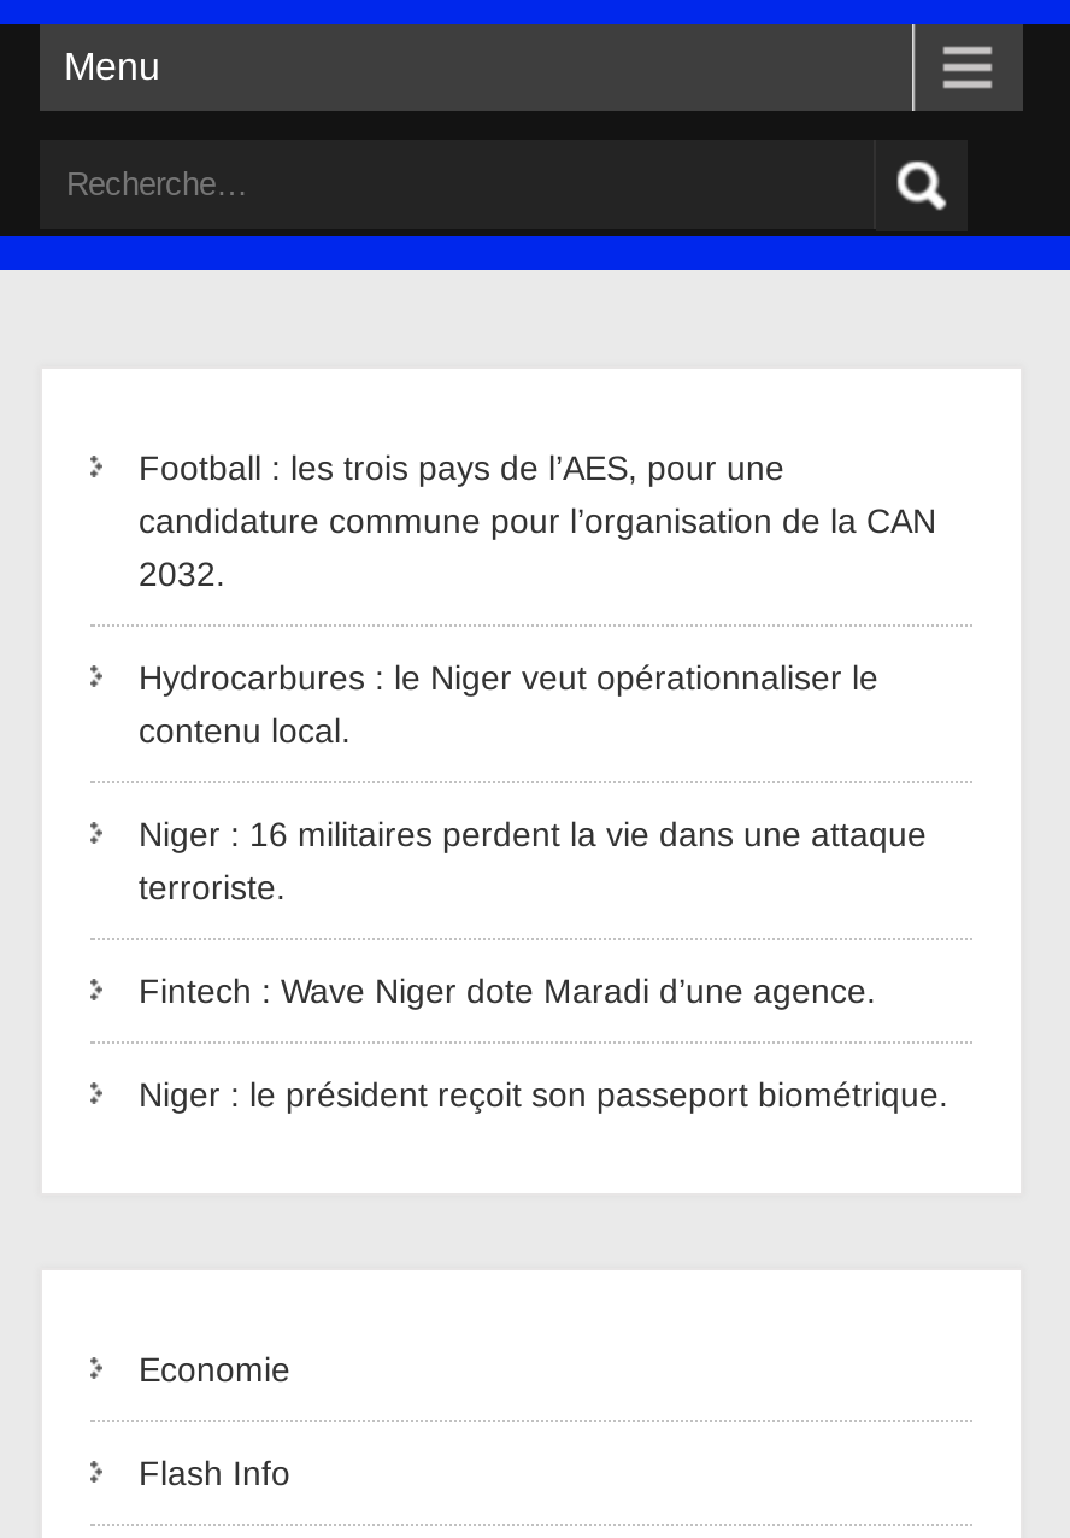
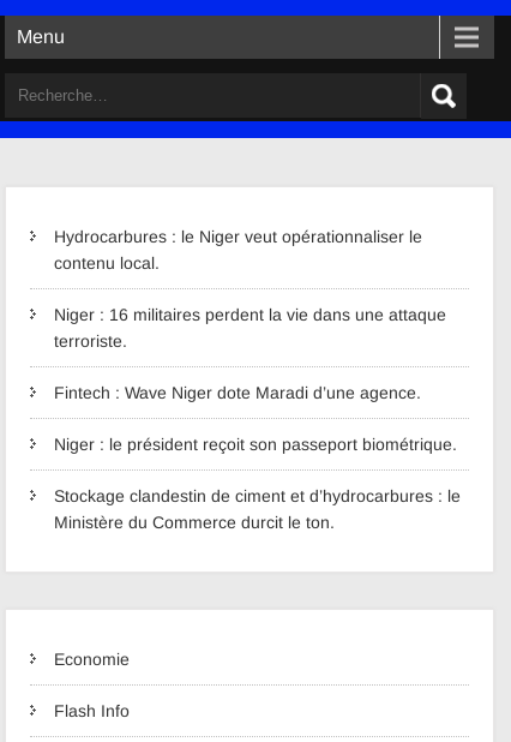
[139,447,936,592] Football : les trois pays de l’AES, pour une | candidature commune pour l’organisation de la CAN | 2032. -> none
moved [139,657,948,1113] -> [54,226,457,453]: Hydrocarbures : le Niger veut opérationnaliser le | contenu local. | Niger : 16 militaires perdent la vie dans une attaque | terroriste. | Fintech : Wave Niger dote Maradi d’une agence. | Niger : le président reçoit son passeport biométrique.
none -> [54,486,461,531] Stockage clandestin de ciment et d’hydrocarbures : le | Ministère du Commerce durcit le ton.

